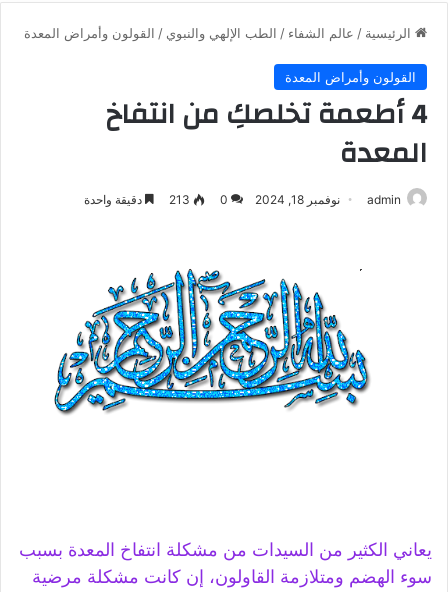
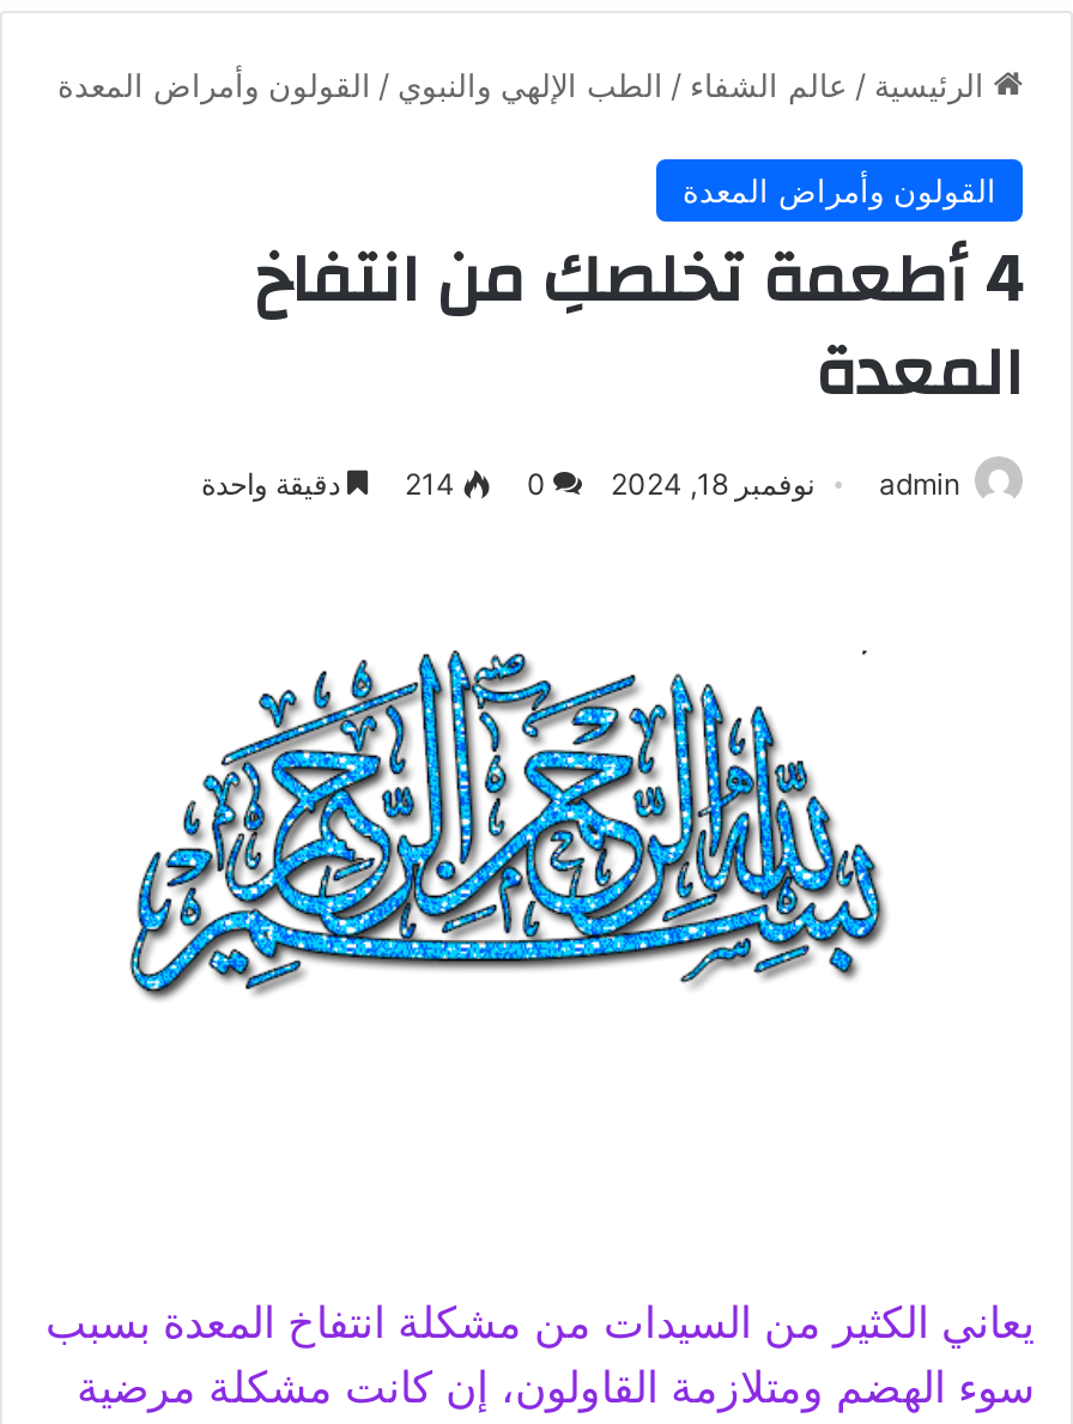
[84,192,228,207] 0 213 دقيقة واحدة -> [201,466,546,502] 0 214 دقيقة واحدة

